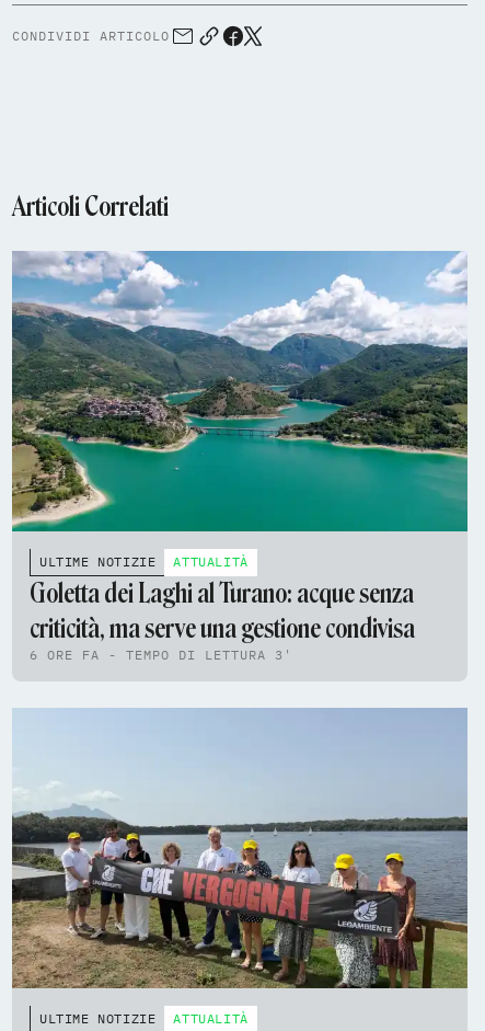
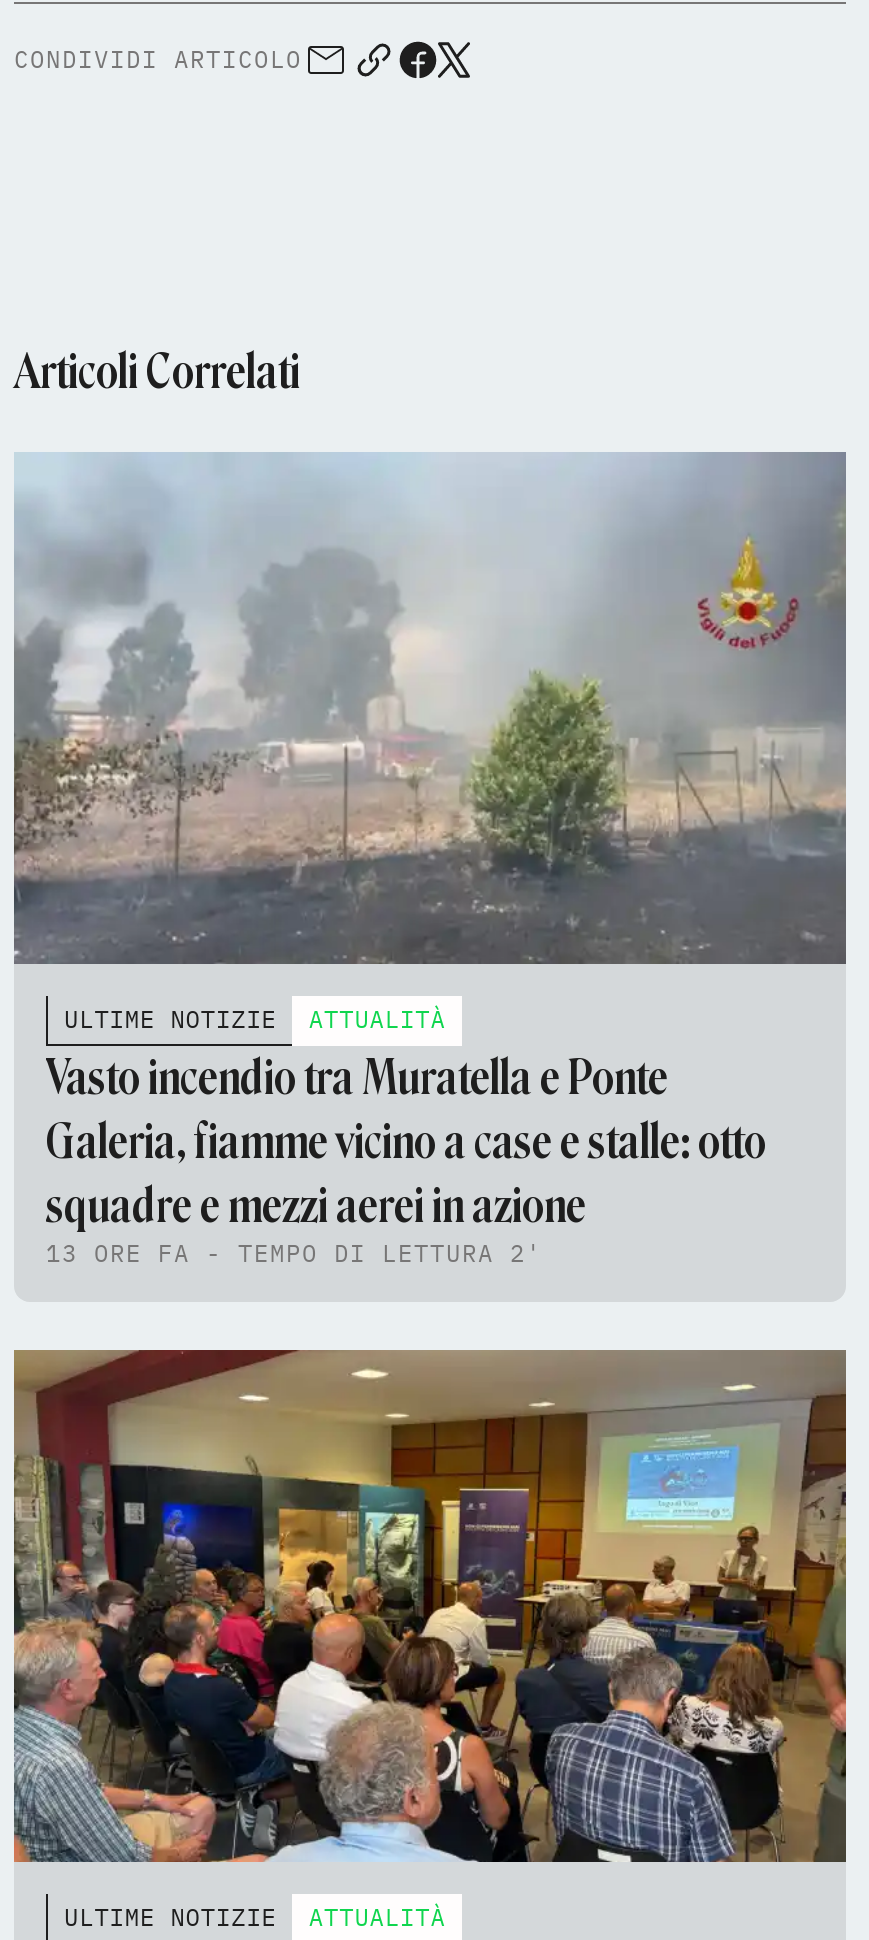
[12,251,467,532] [image] -> [14,452,848,966] [image]
[30,577,415,663] Goletta dei Laghi al Turano: acque senza | criticità, ma serve una gestione condivisa | 6 ORE FA - TEMPO DI LETTURA 3' -> [46,1048,766,1268] Vasto incendio tra Muratella e Ponte | Galeria, fiamme vicino a case e stalle: otto | squadre e mezzi aerei in azione | 13 ORE FA - TEMPO DI LETTURA 2'
[12,709,467,989] [image] -> [12,1348,848,1864] [image]

